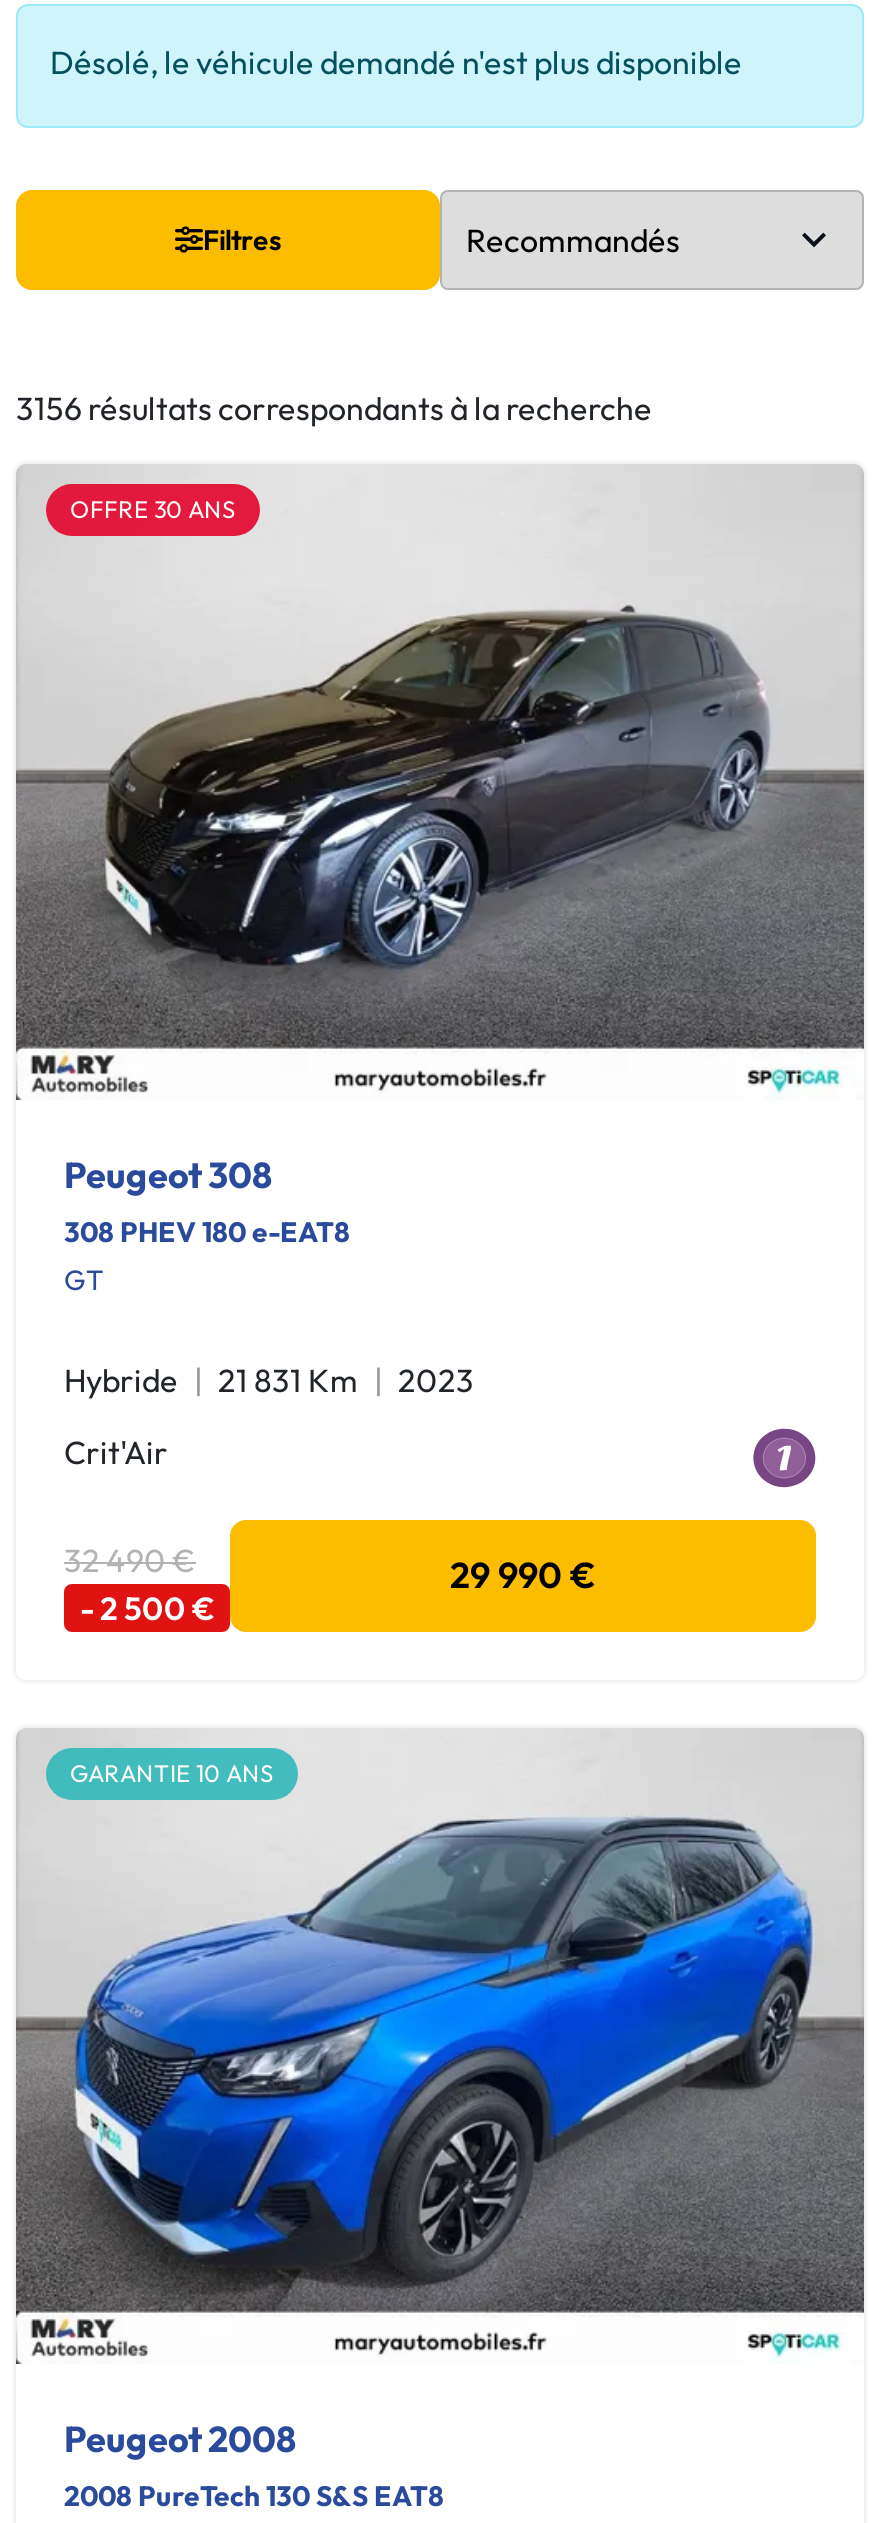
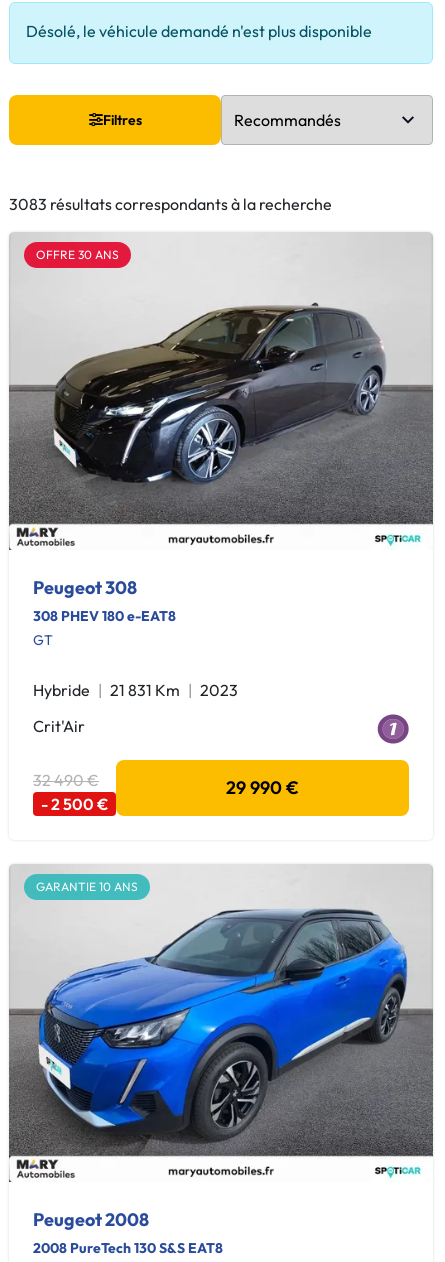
[16,388,652,428] 3156 résultats correspondants à la recherche -> [9,194,332,214] 3083 résultats correspondants à la recherche

